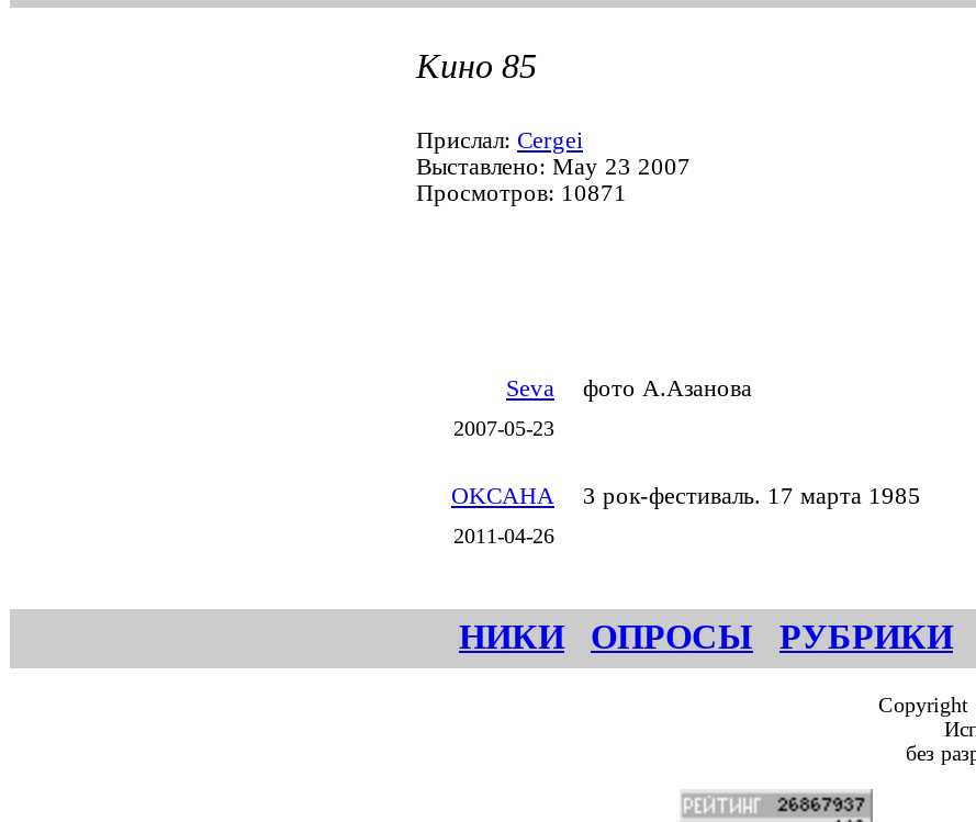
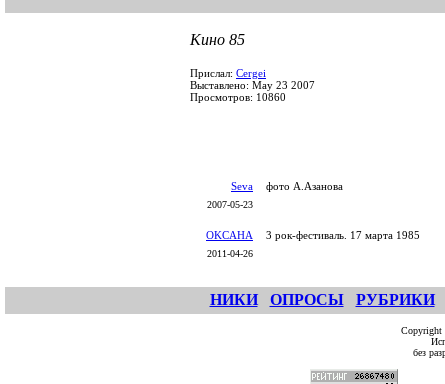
[416,179,627,205] Просмотров: 10871 -> [190,91,286,103] Просмотров: 10860

